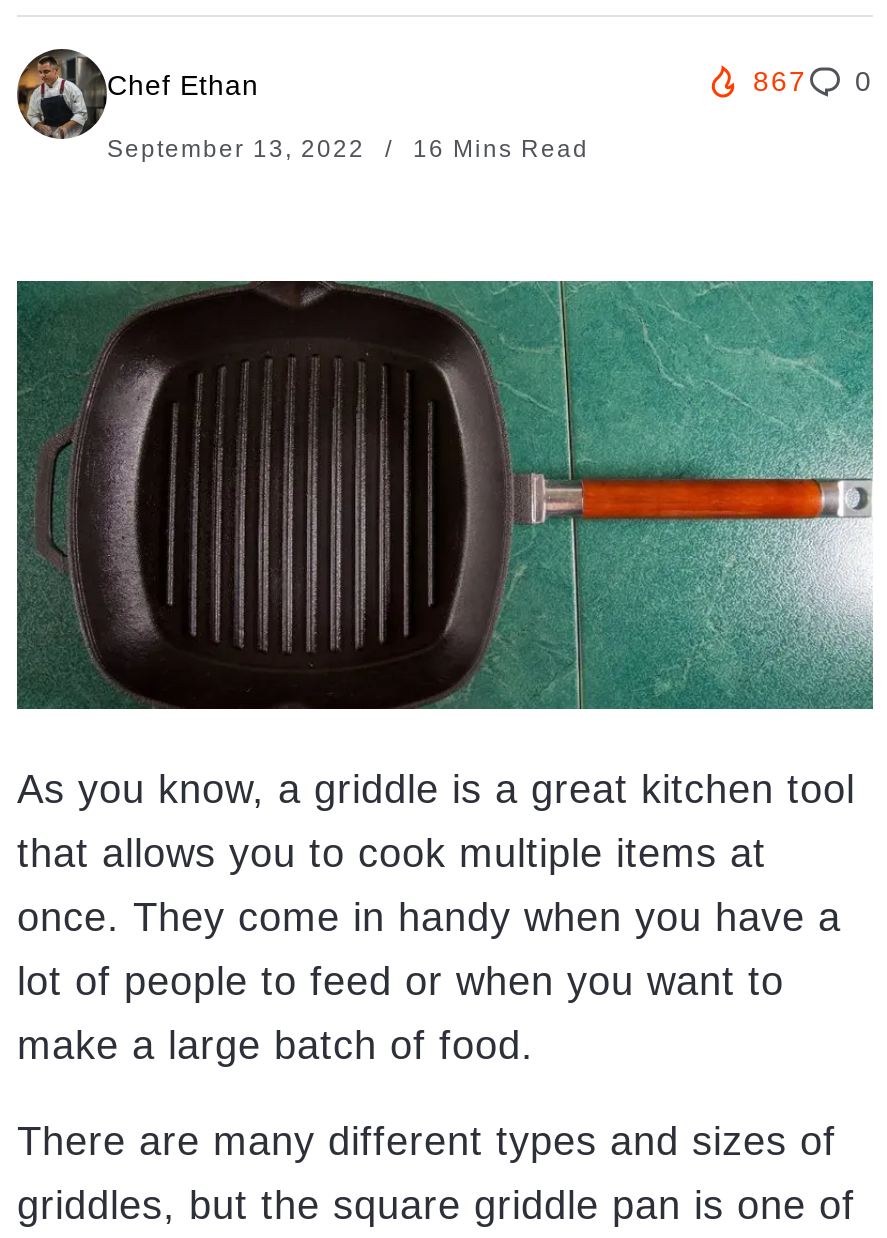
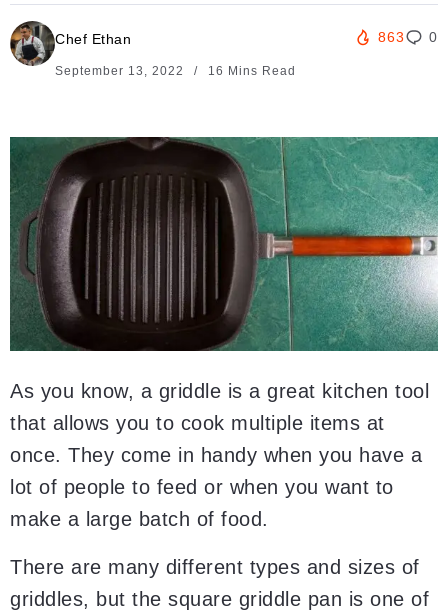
[753,66,873,98] 867 0 -> [378,29,438,45] 863 0

